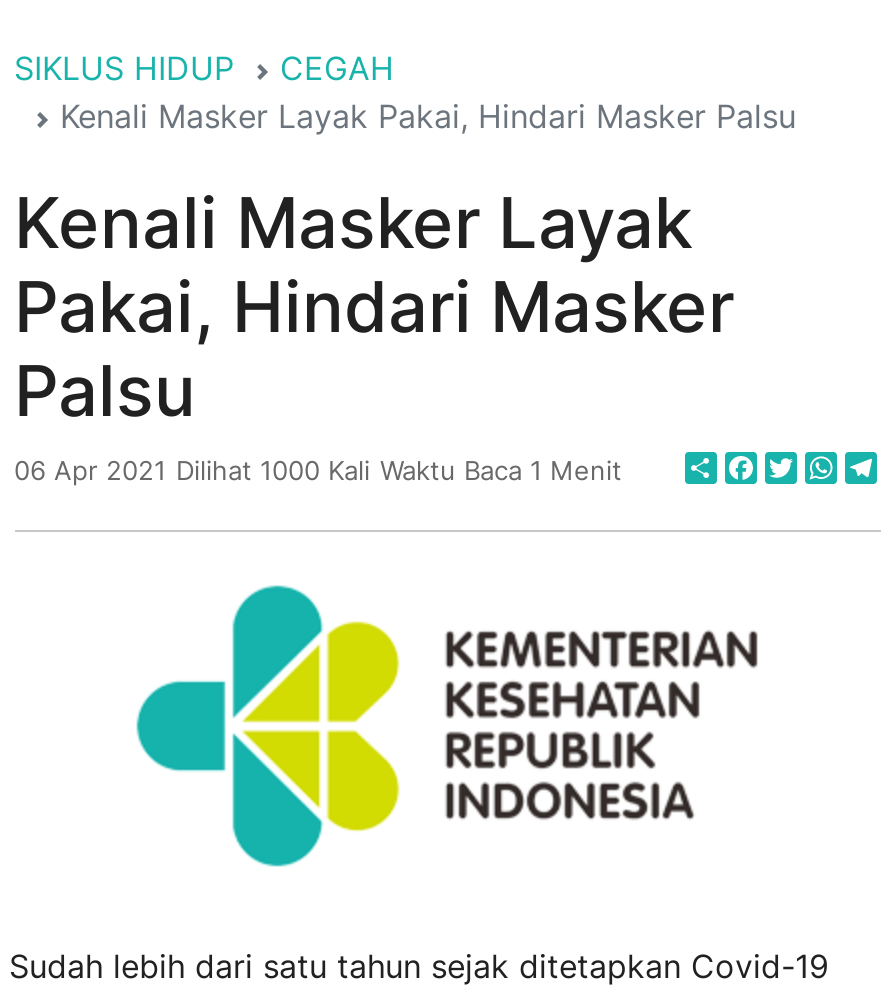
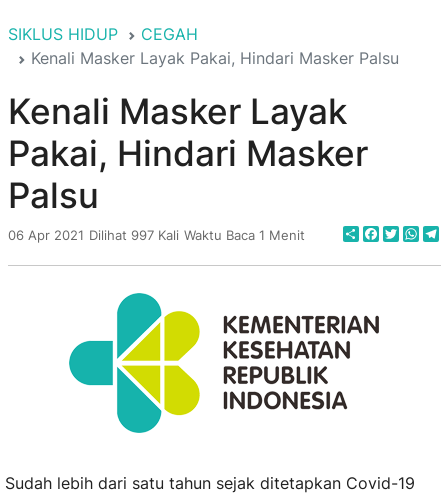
[14,454,622,486] 06 Apr 2021 Dilihat 1000 Kali Waktu Baca 1 Menit -> [7,227,304,243] 06 Apr 2021 Dilihat 997 Kali Waktu Baca 1 Menit

